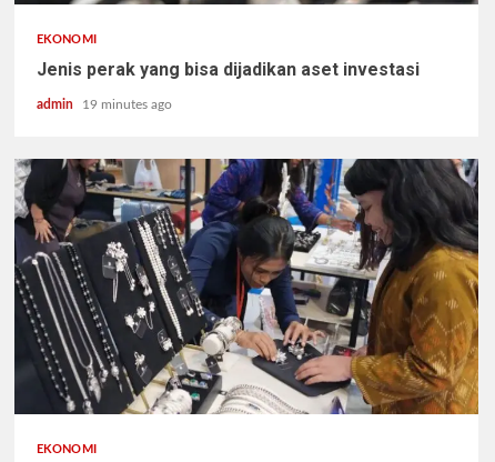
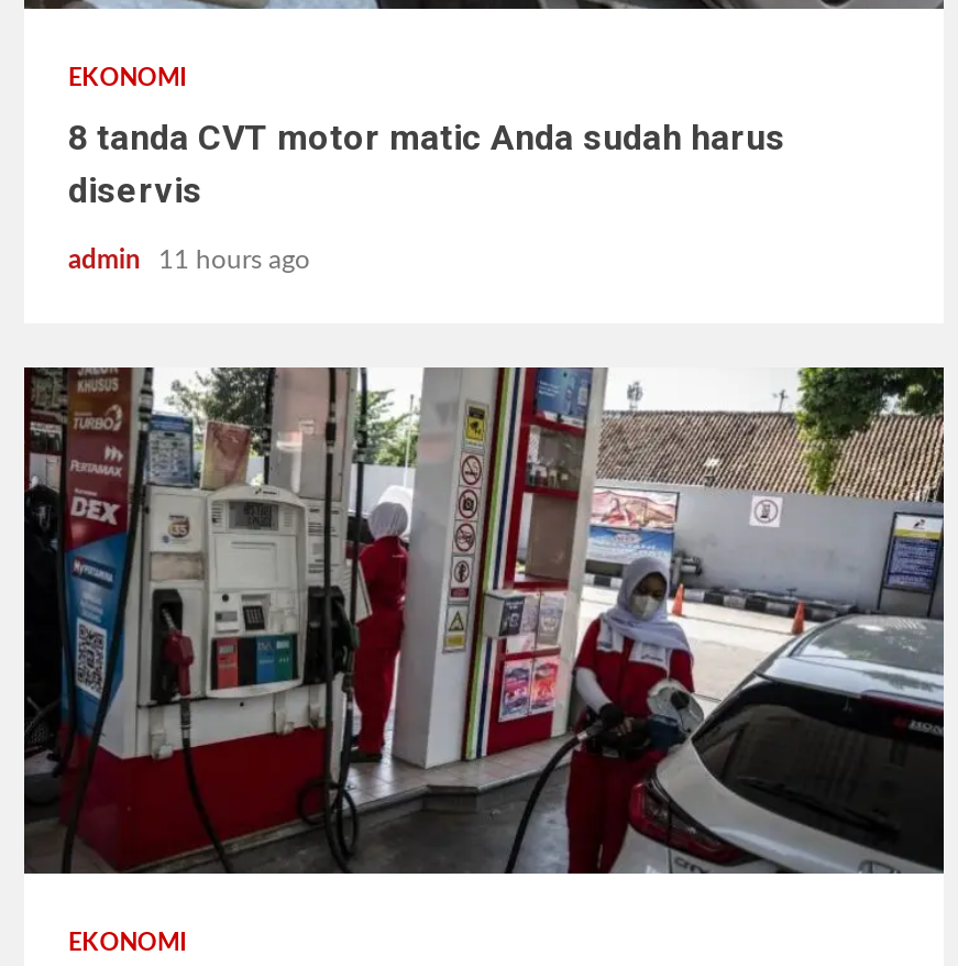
[37,59,420,80] Jenis perak yang bisa dijadikan aset investasi -> [68,117,785,211] 8 tanda CVT motor matic Anda sudah harus | diservis
[37,98,172,111] admin 19 minutes ago -> [68,246,310,273] admin 11 hours ago
[14,158,479,415] [image] -> [22,365,946,876] [image]

